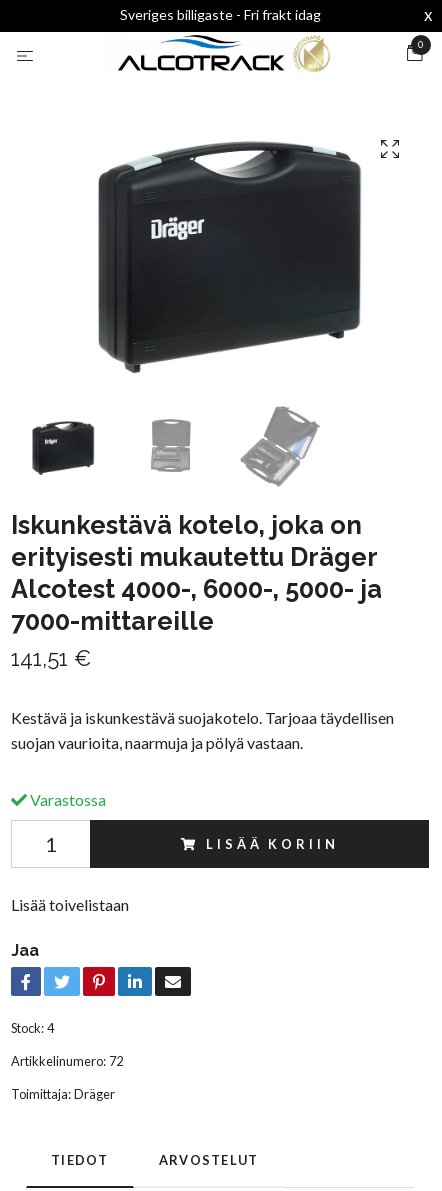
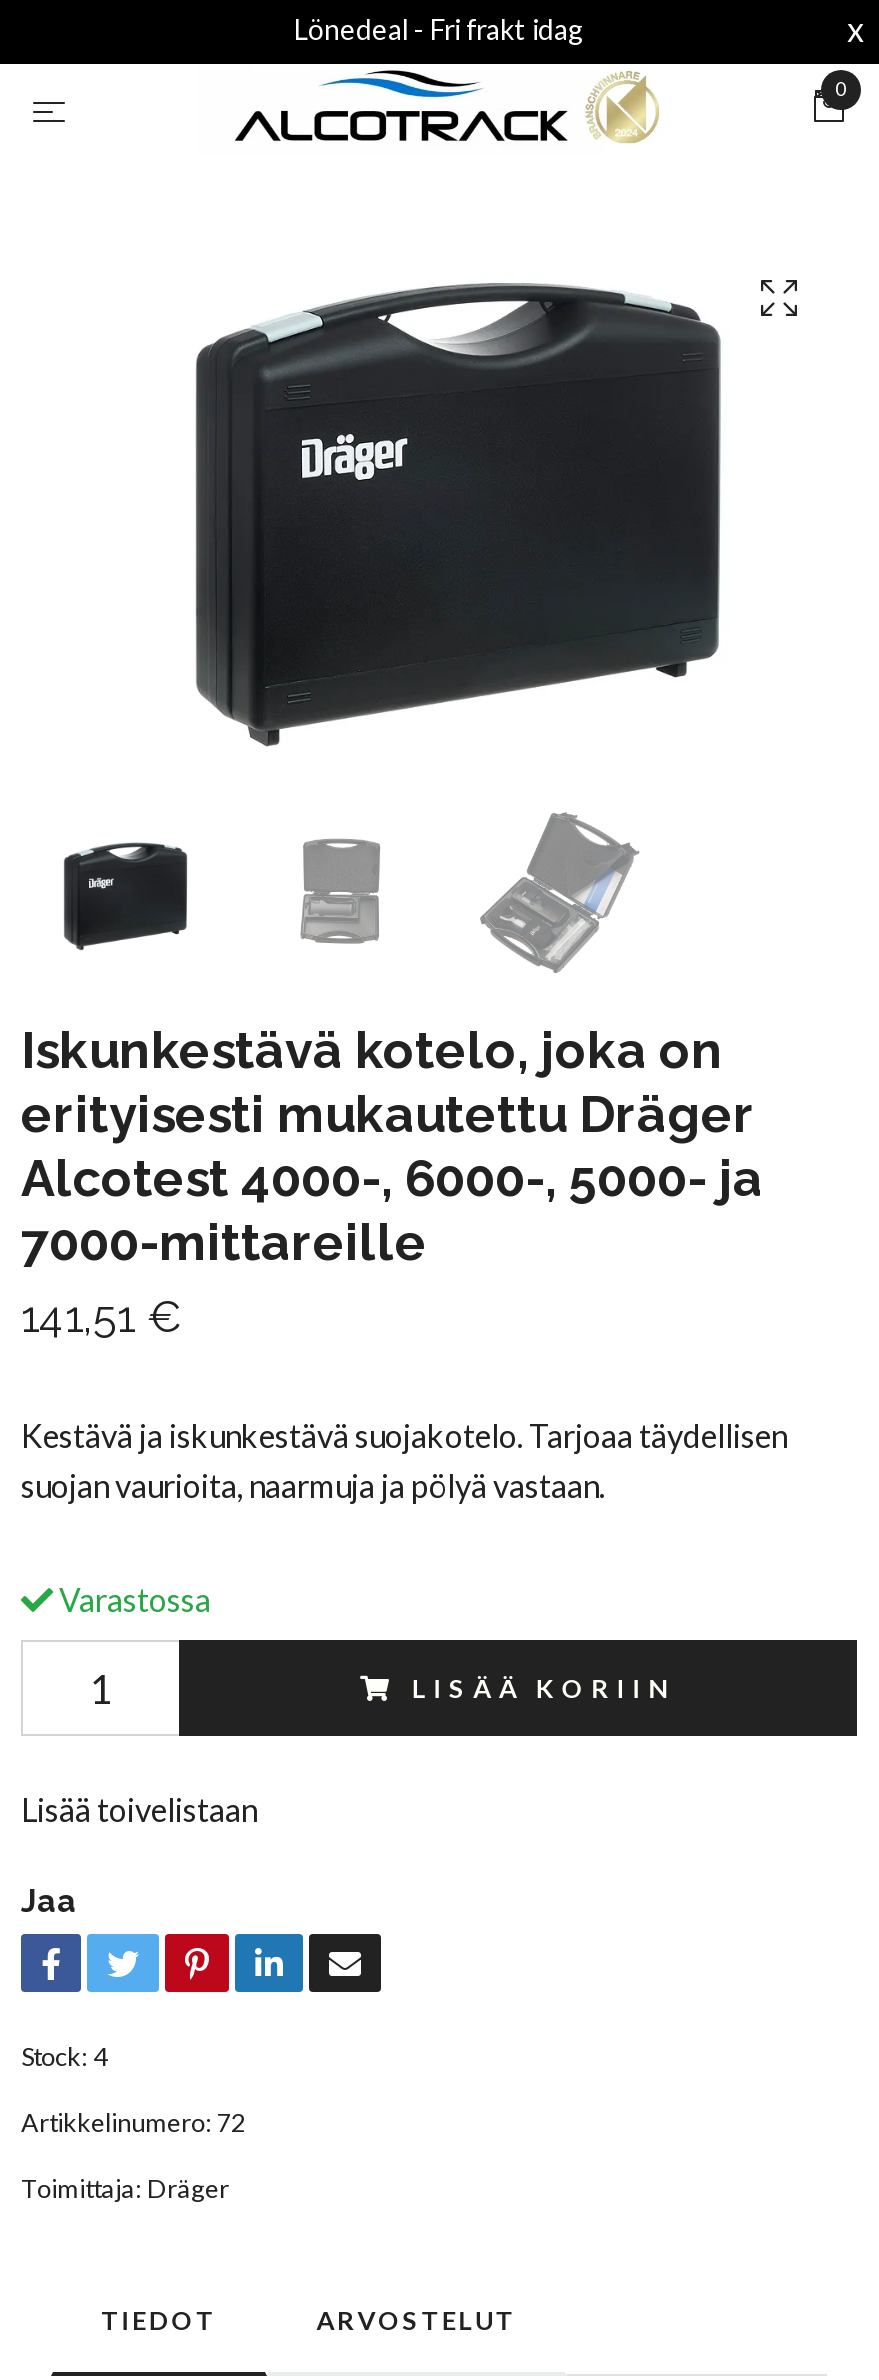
[119,6,320,23] Sveriges billigaste - Fri frakt idag -> [294,12,584,46] Lönedeal - Fri frakt idag

